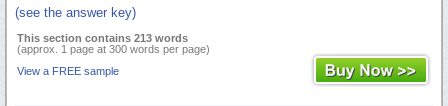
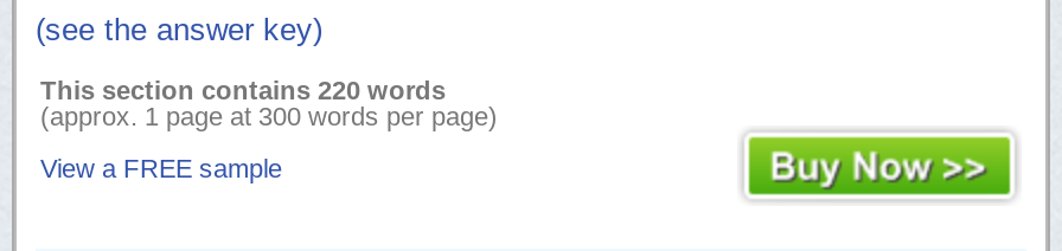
[17,32,188,44] This section contains 213 words -> [40,76,446,105] This section contains 220 words

